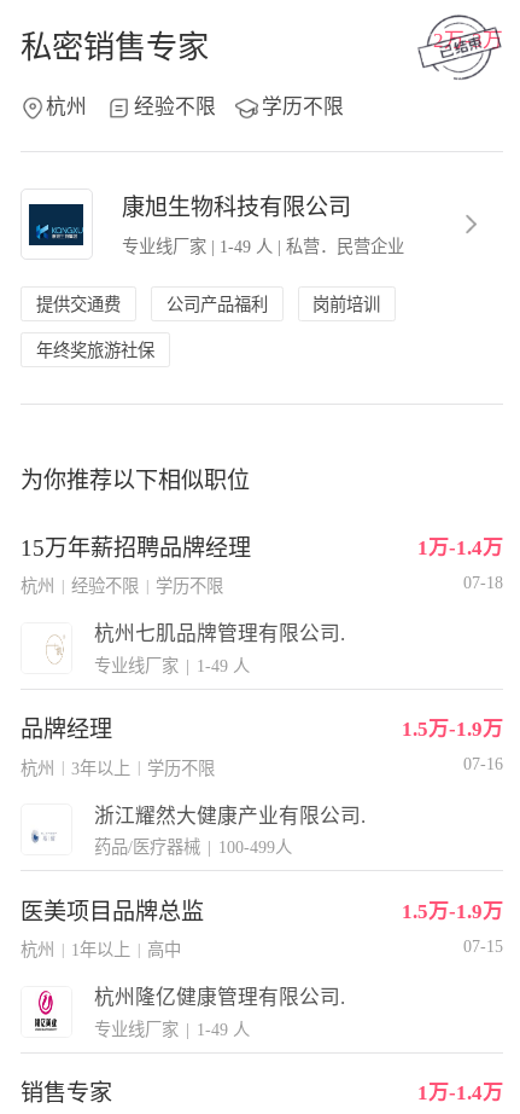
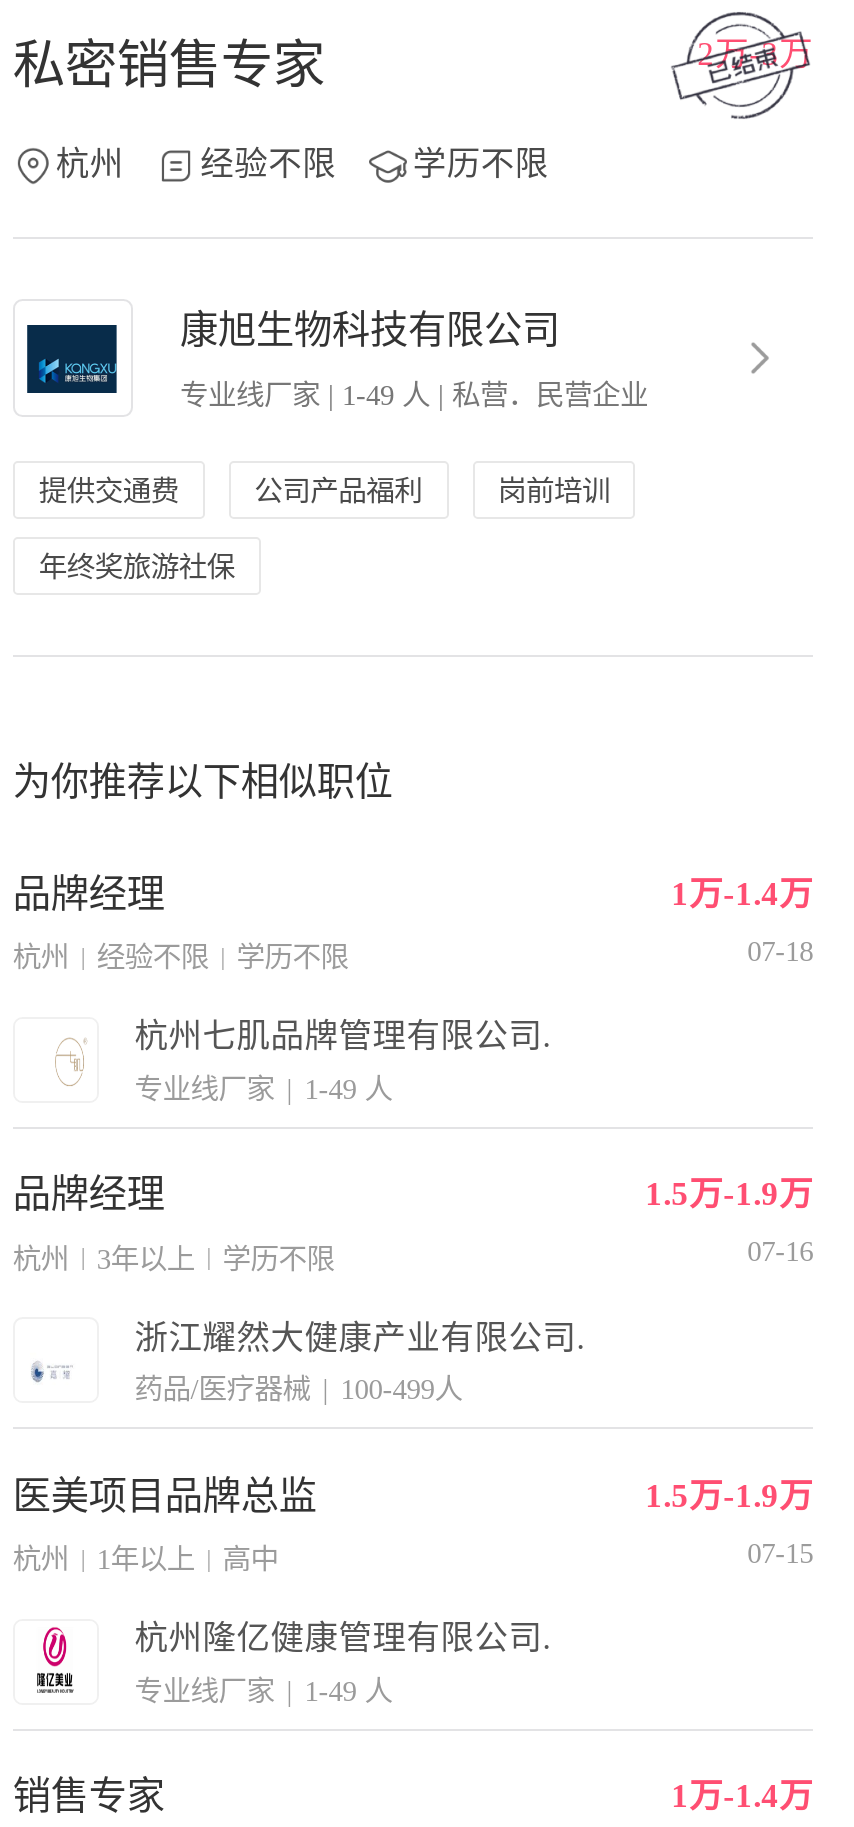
[20,535,251,561] 15万年薪招聘品牌经理 -> [13,873,165,915] 品牌经理

